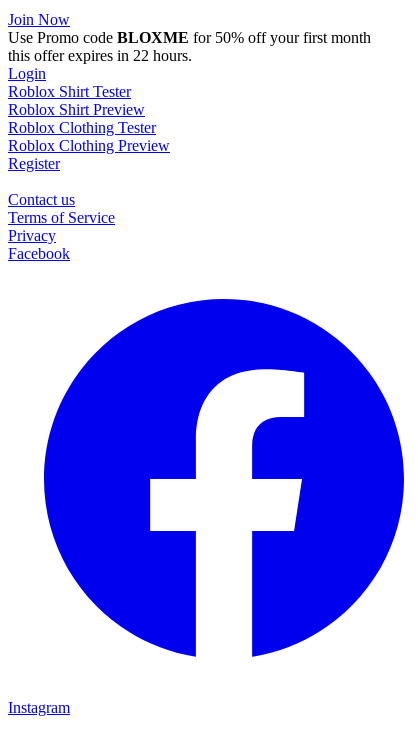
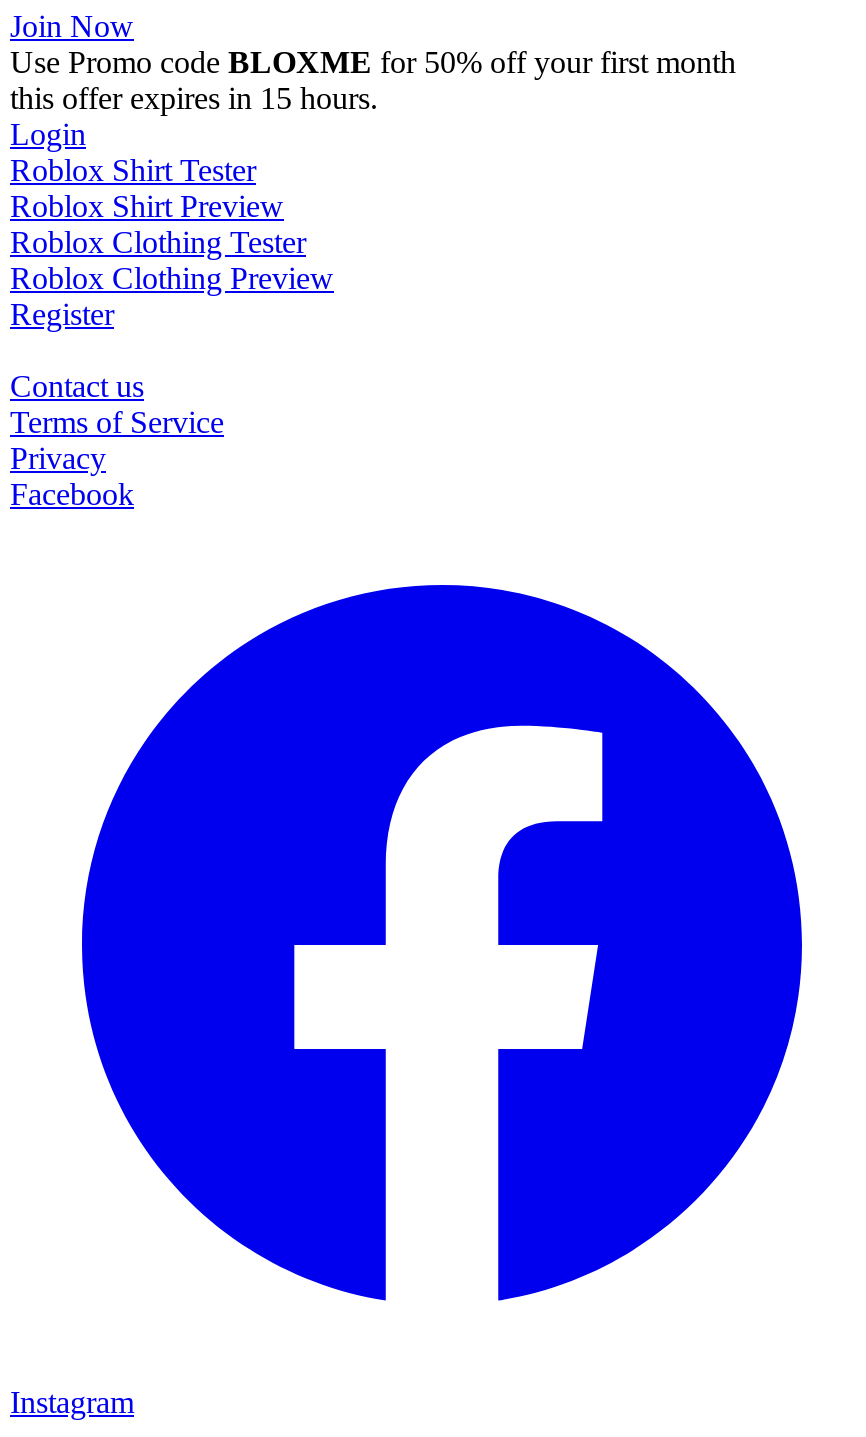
[8,47,192,64] this offer expires in 22 hours. -> [10,82,378,116] this offer expires in 15 hours.

